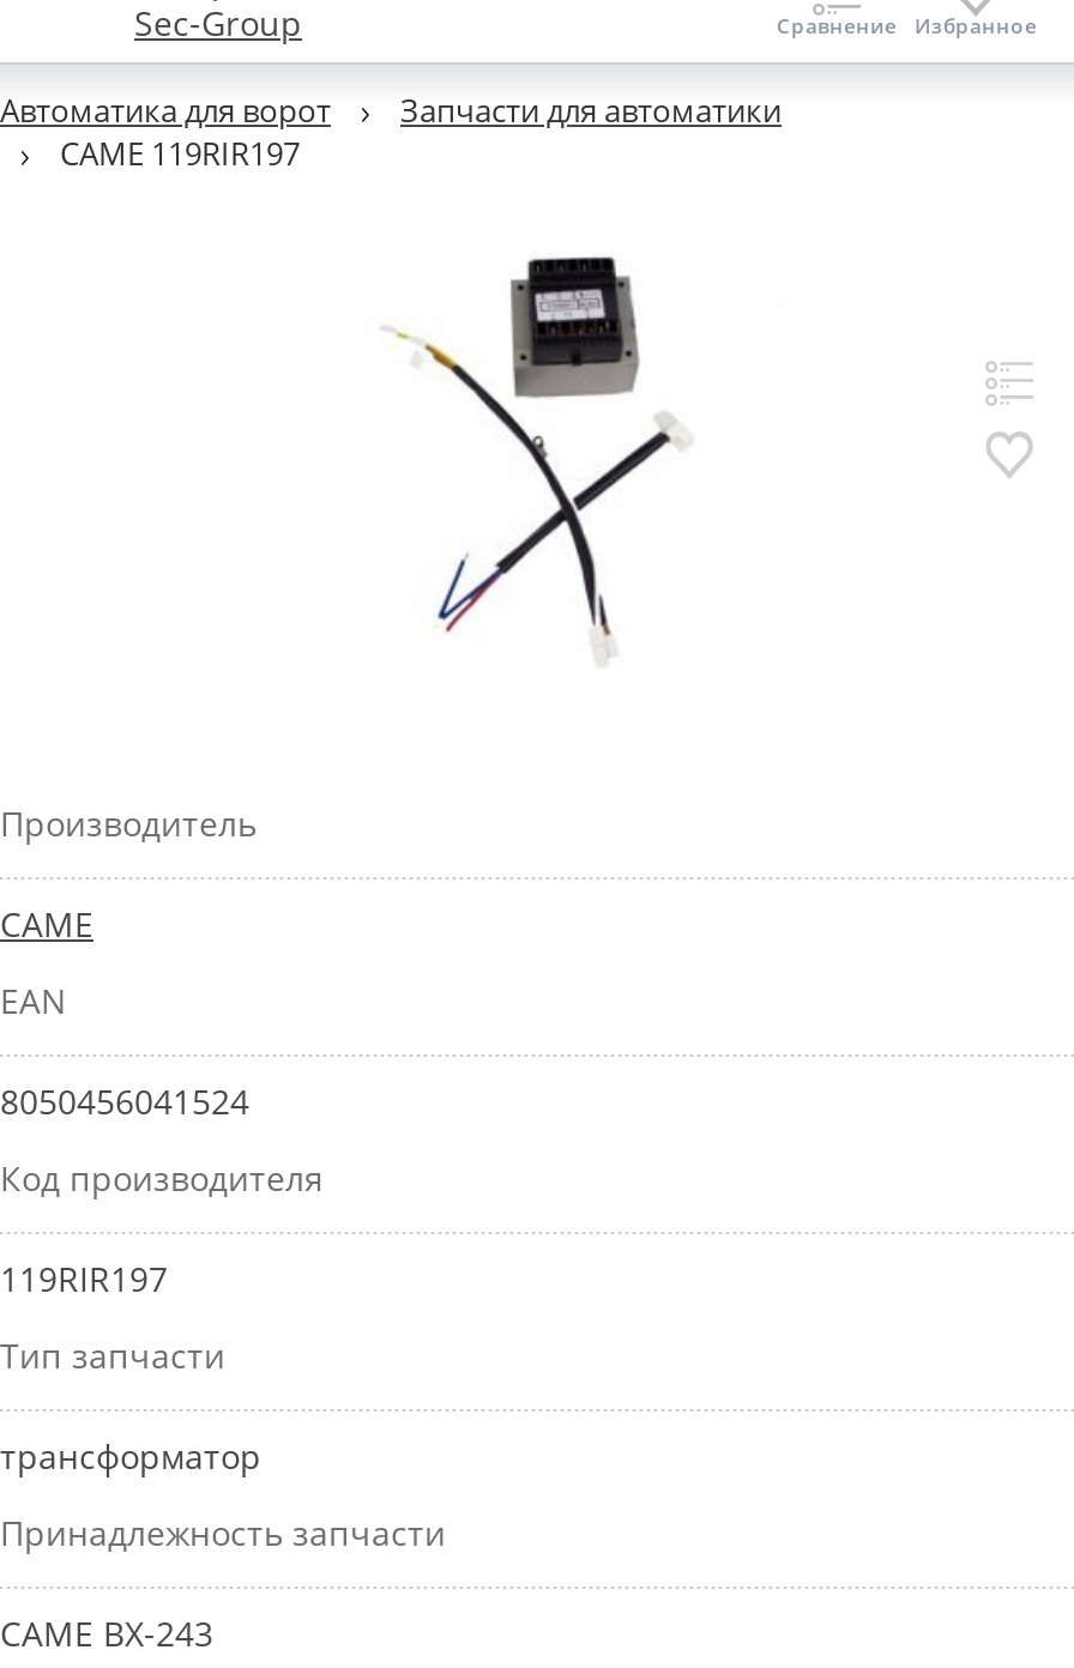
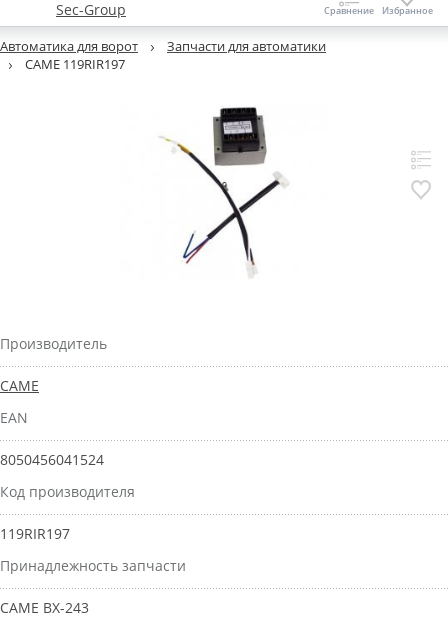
[0,1333,261,1480] Тип запчасти | трансформатор -> none

